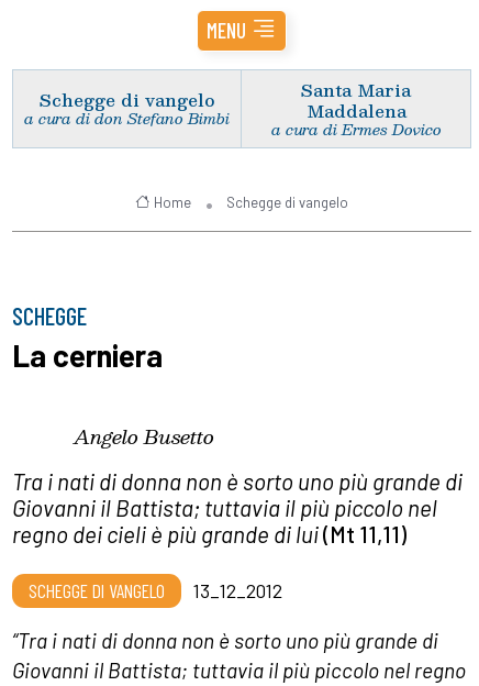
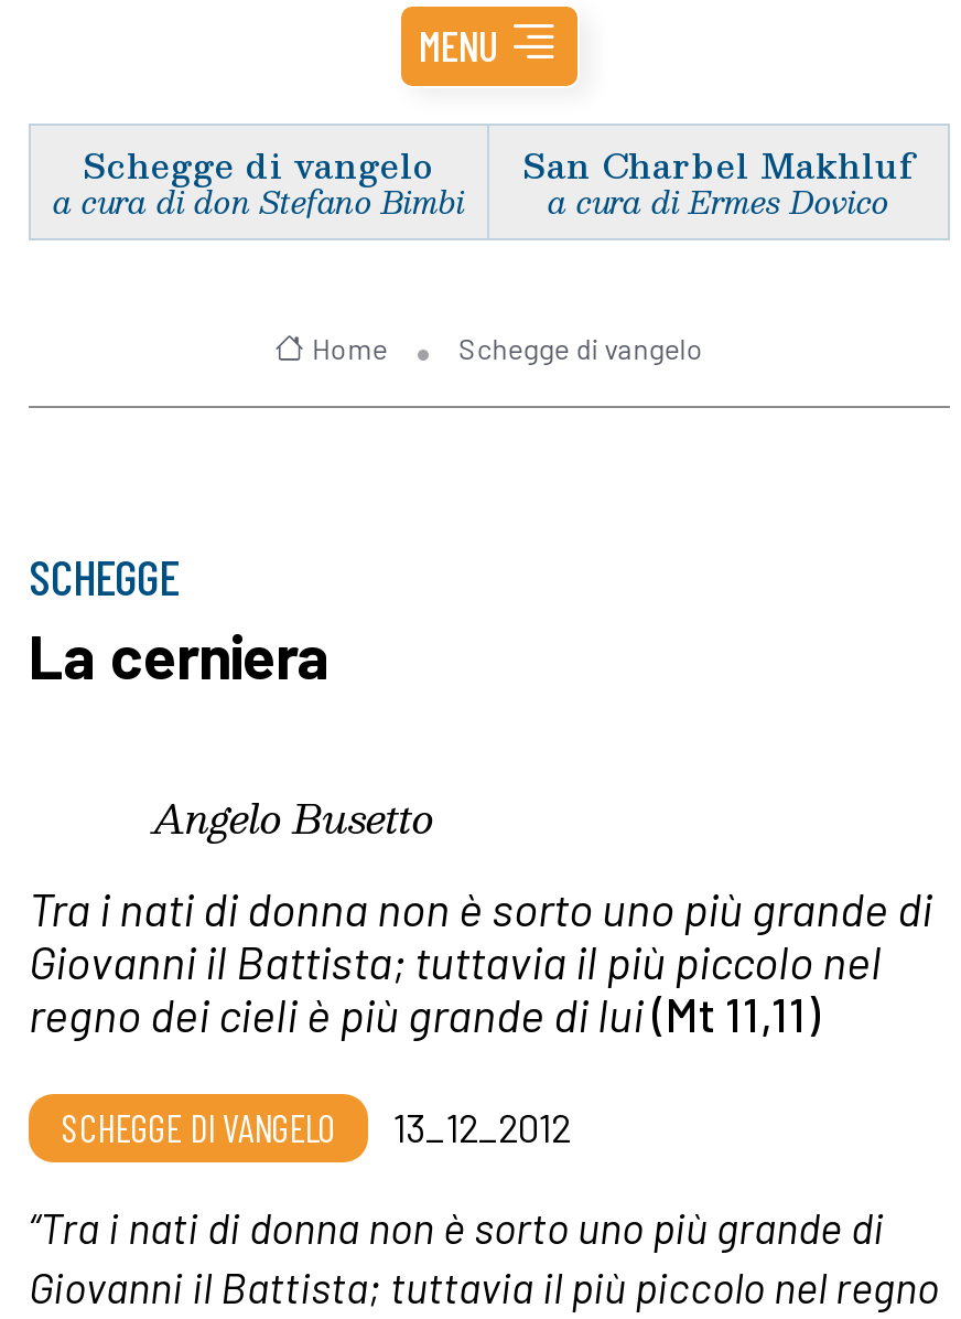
[301,75,411,124] Santa Maria | Maddalena -> [522,136,915,191] San Charbel Makhluf

